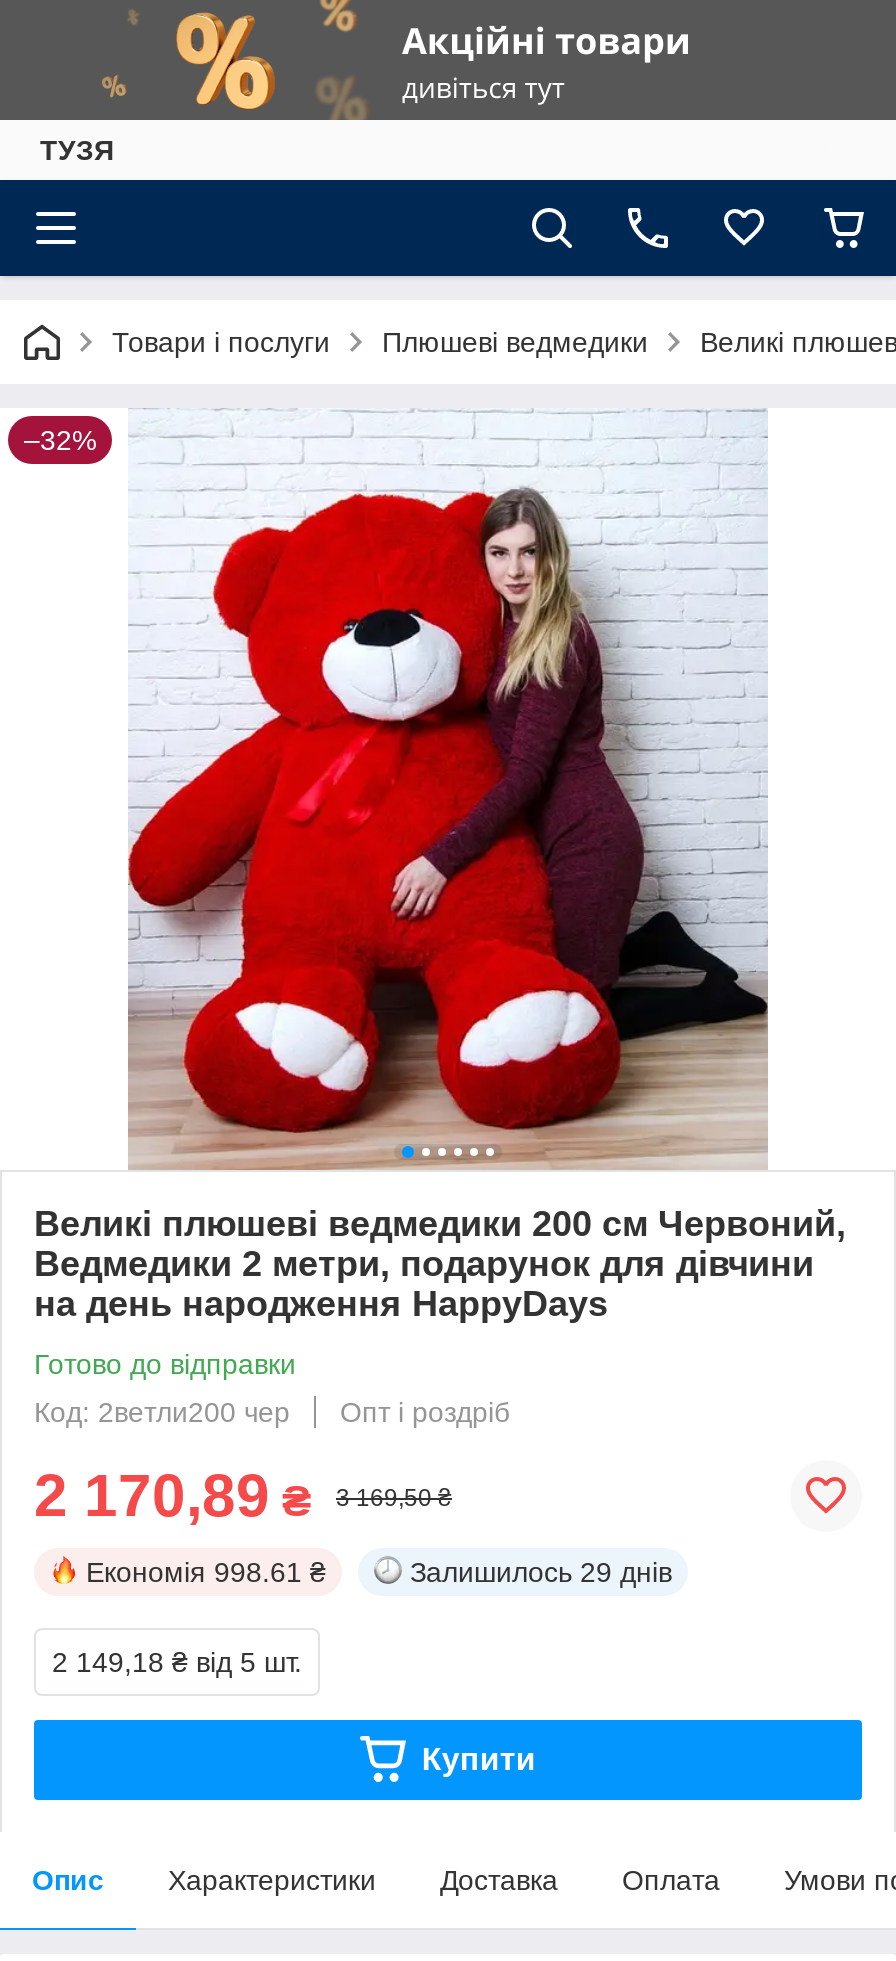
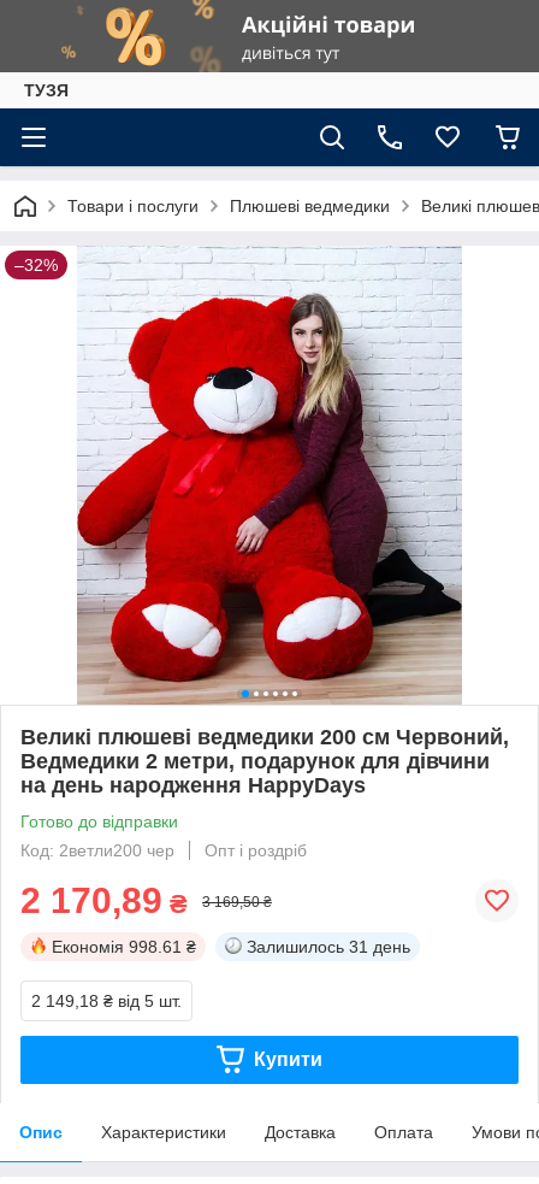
[410,1556,672,1588] Залишилось 29 днів -> [247,937,410,956] Залишилось 31 день

